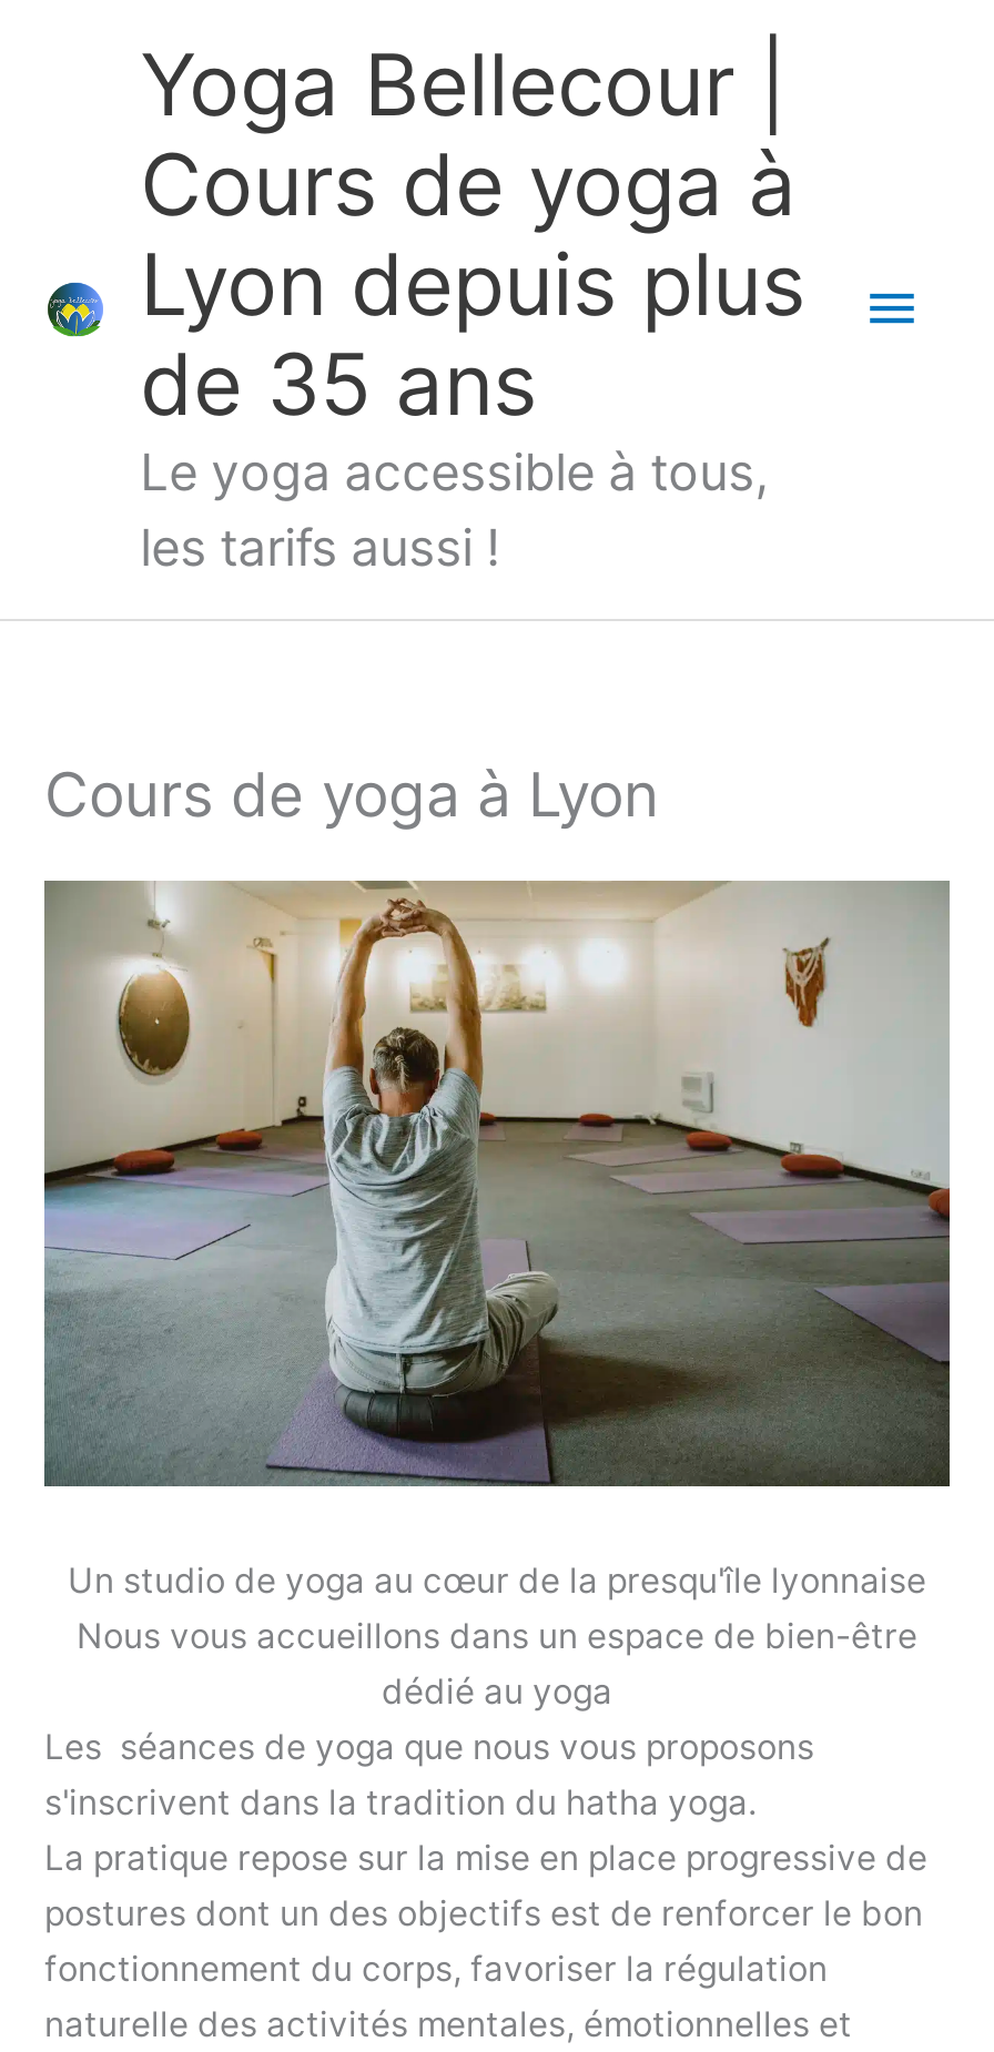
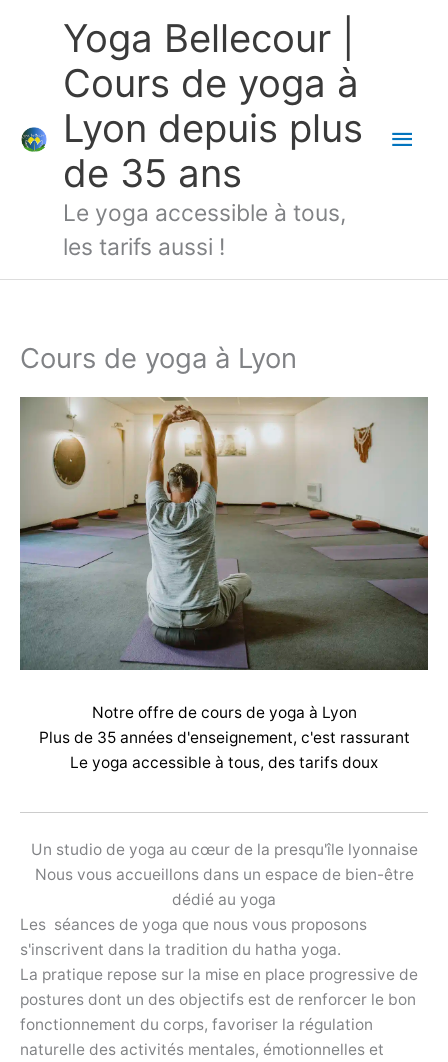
none -> [38,703,409,772] Notre offre de cours de yoga à Lyon | Plus de 35 années d'enseignement, c'est rassurant | Le yoga accessible à tous, des tarifs doux

